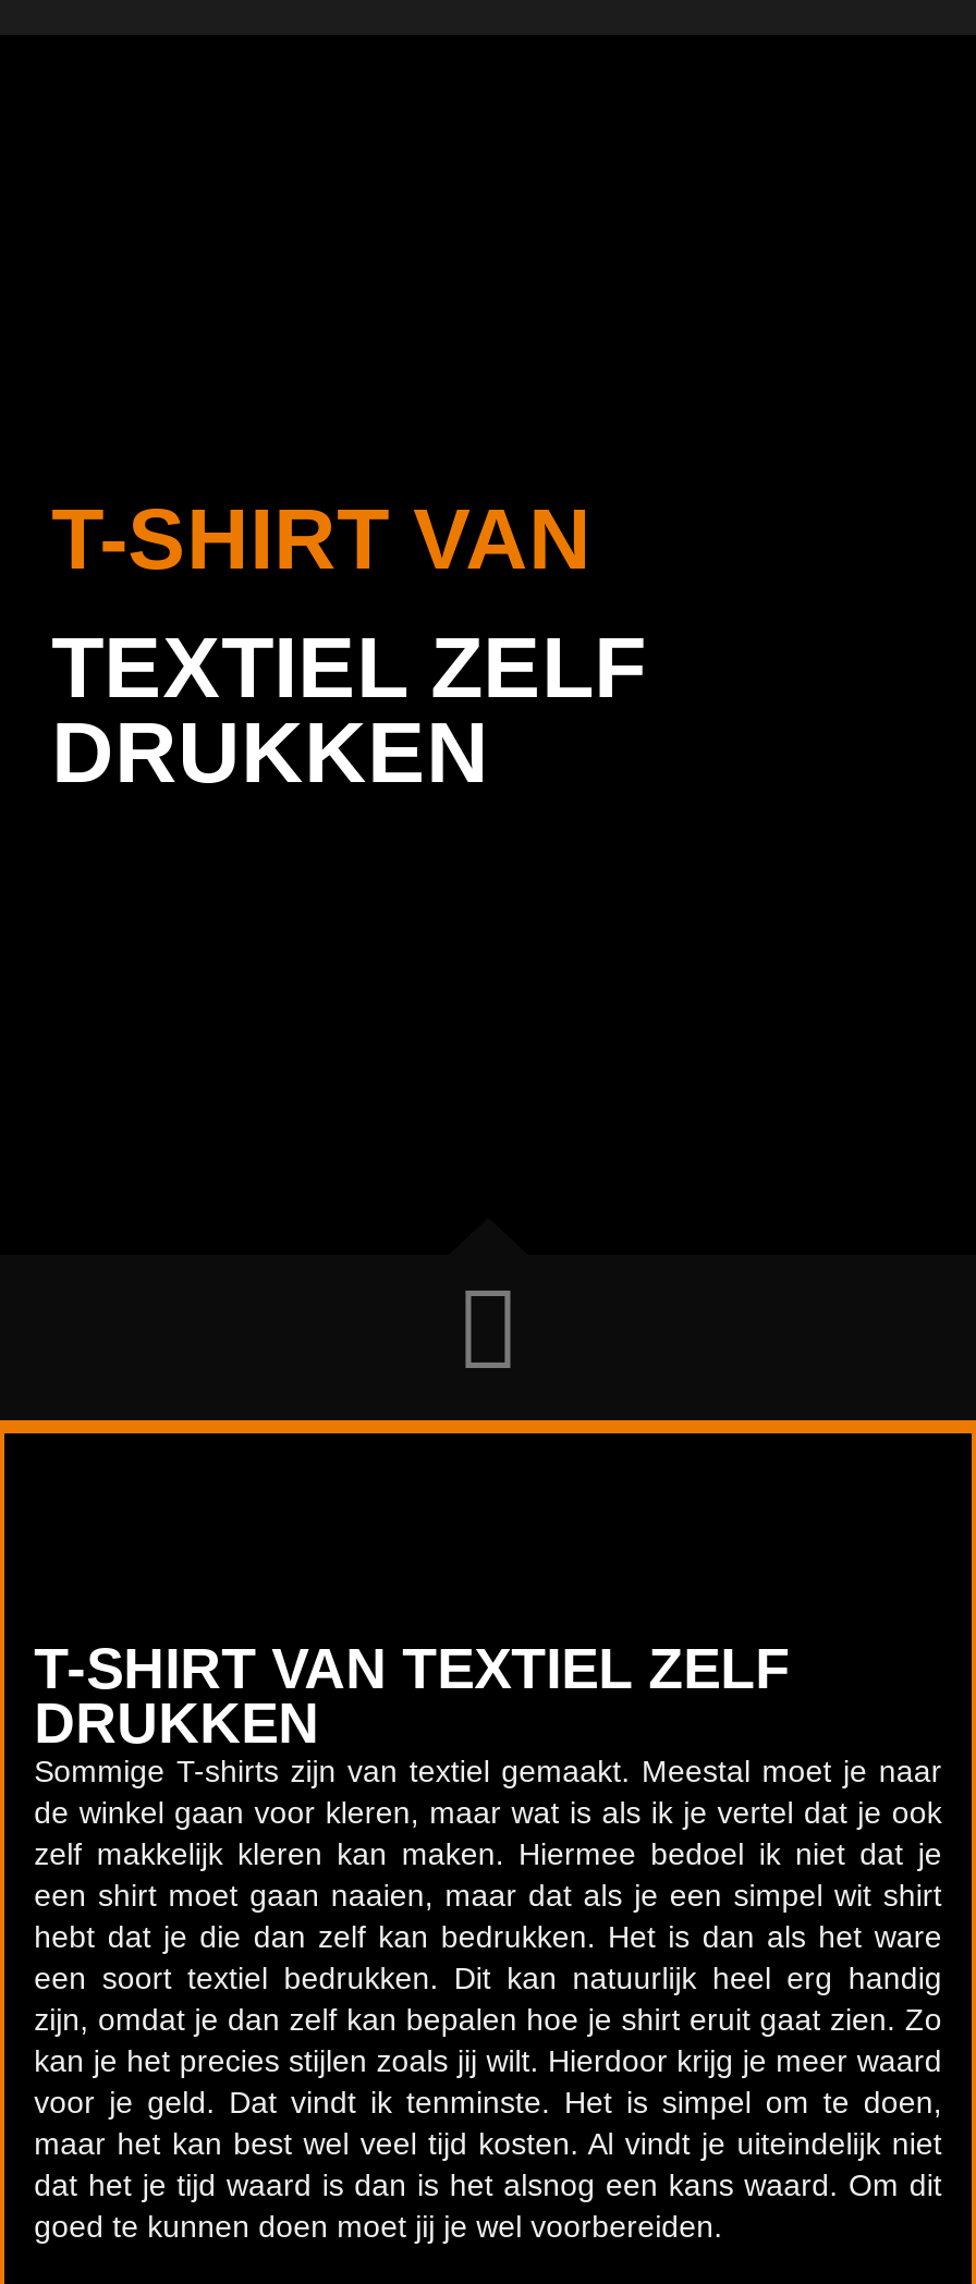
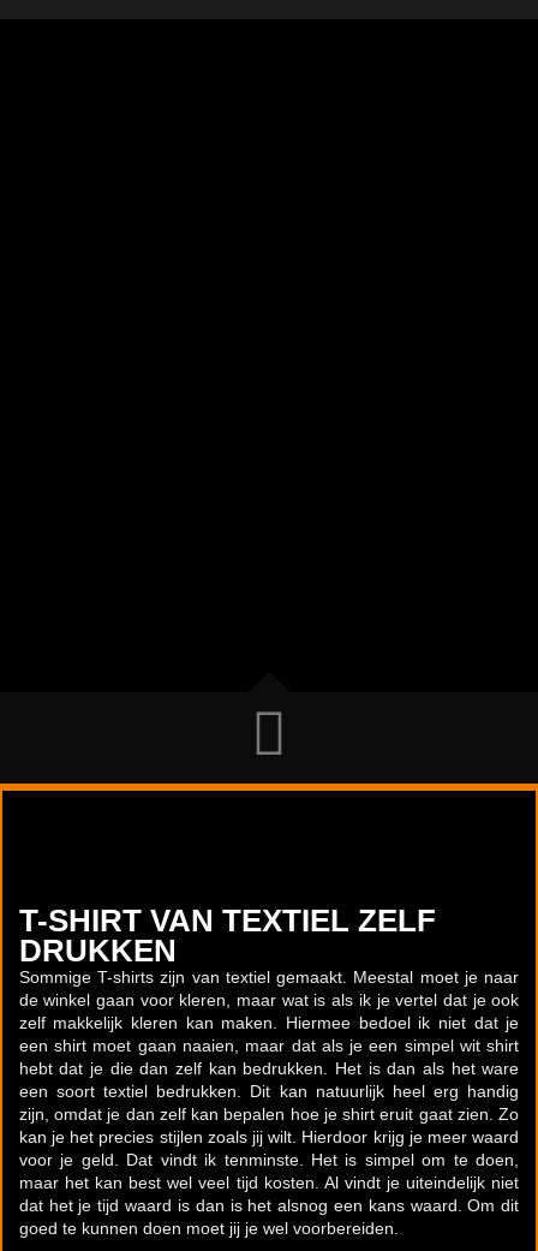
[52,489,646,799] T-SHIRT VAN | TEXTIEL ZELF | DRUKKEN -> none

